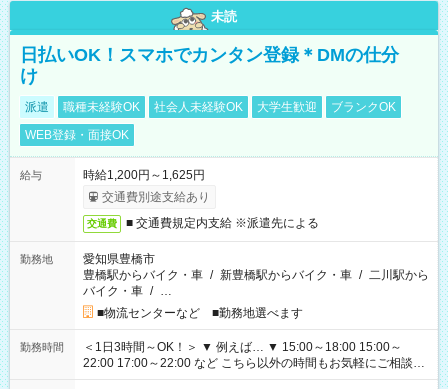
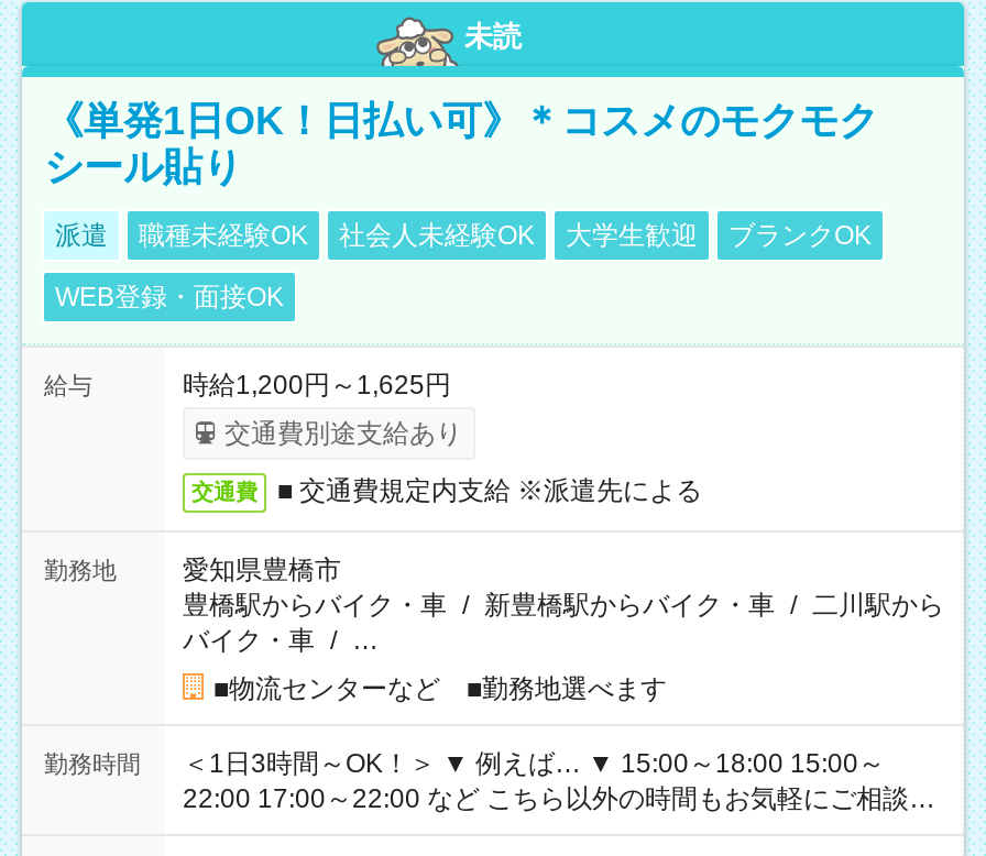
[20,45,399,86] 日払いOK！スマホでカンタン登録＊DMの仕分 | け -> [44,99,878,189] 《単発1日OK！日払い可》＊コスメのモクモク | シール貼り

